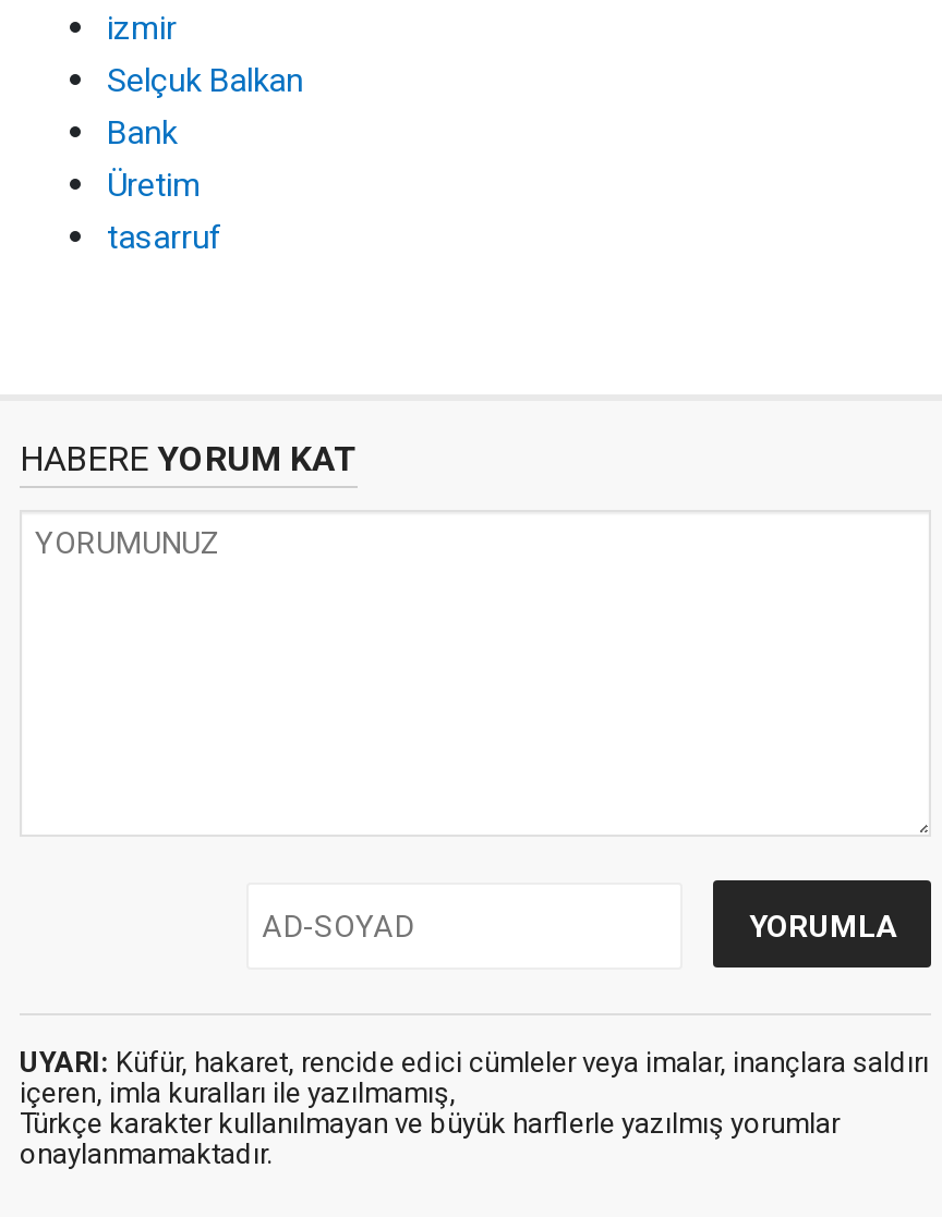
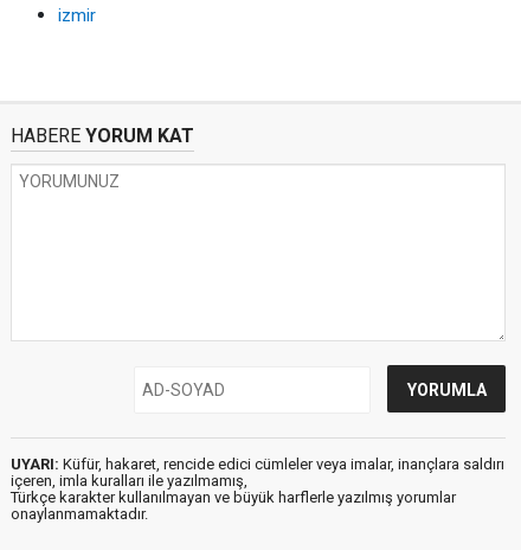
[107,61,303,257] Selçuk Balkan | Bank | Üretim | tasarruf -> none

